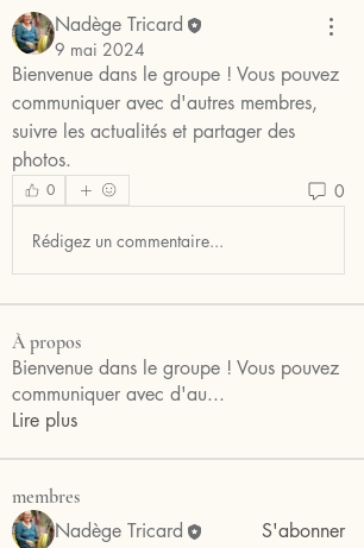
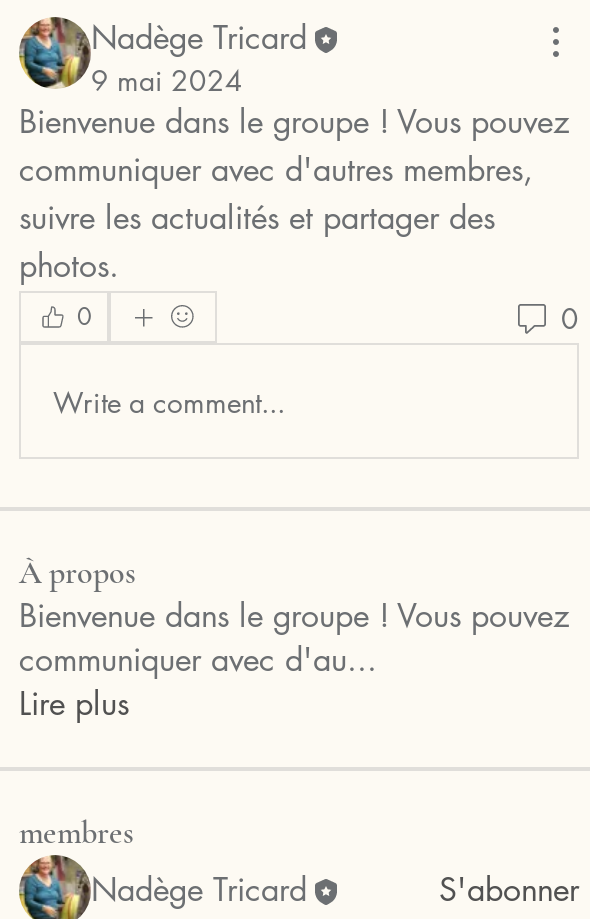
[32,229,224,251] Rédigez un commentaire... -> [53,382,285,420] Write a comment...

